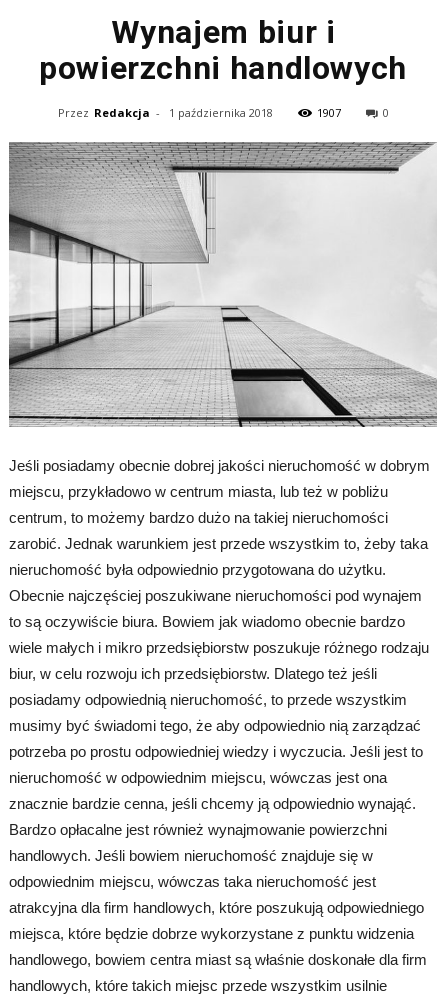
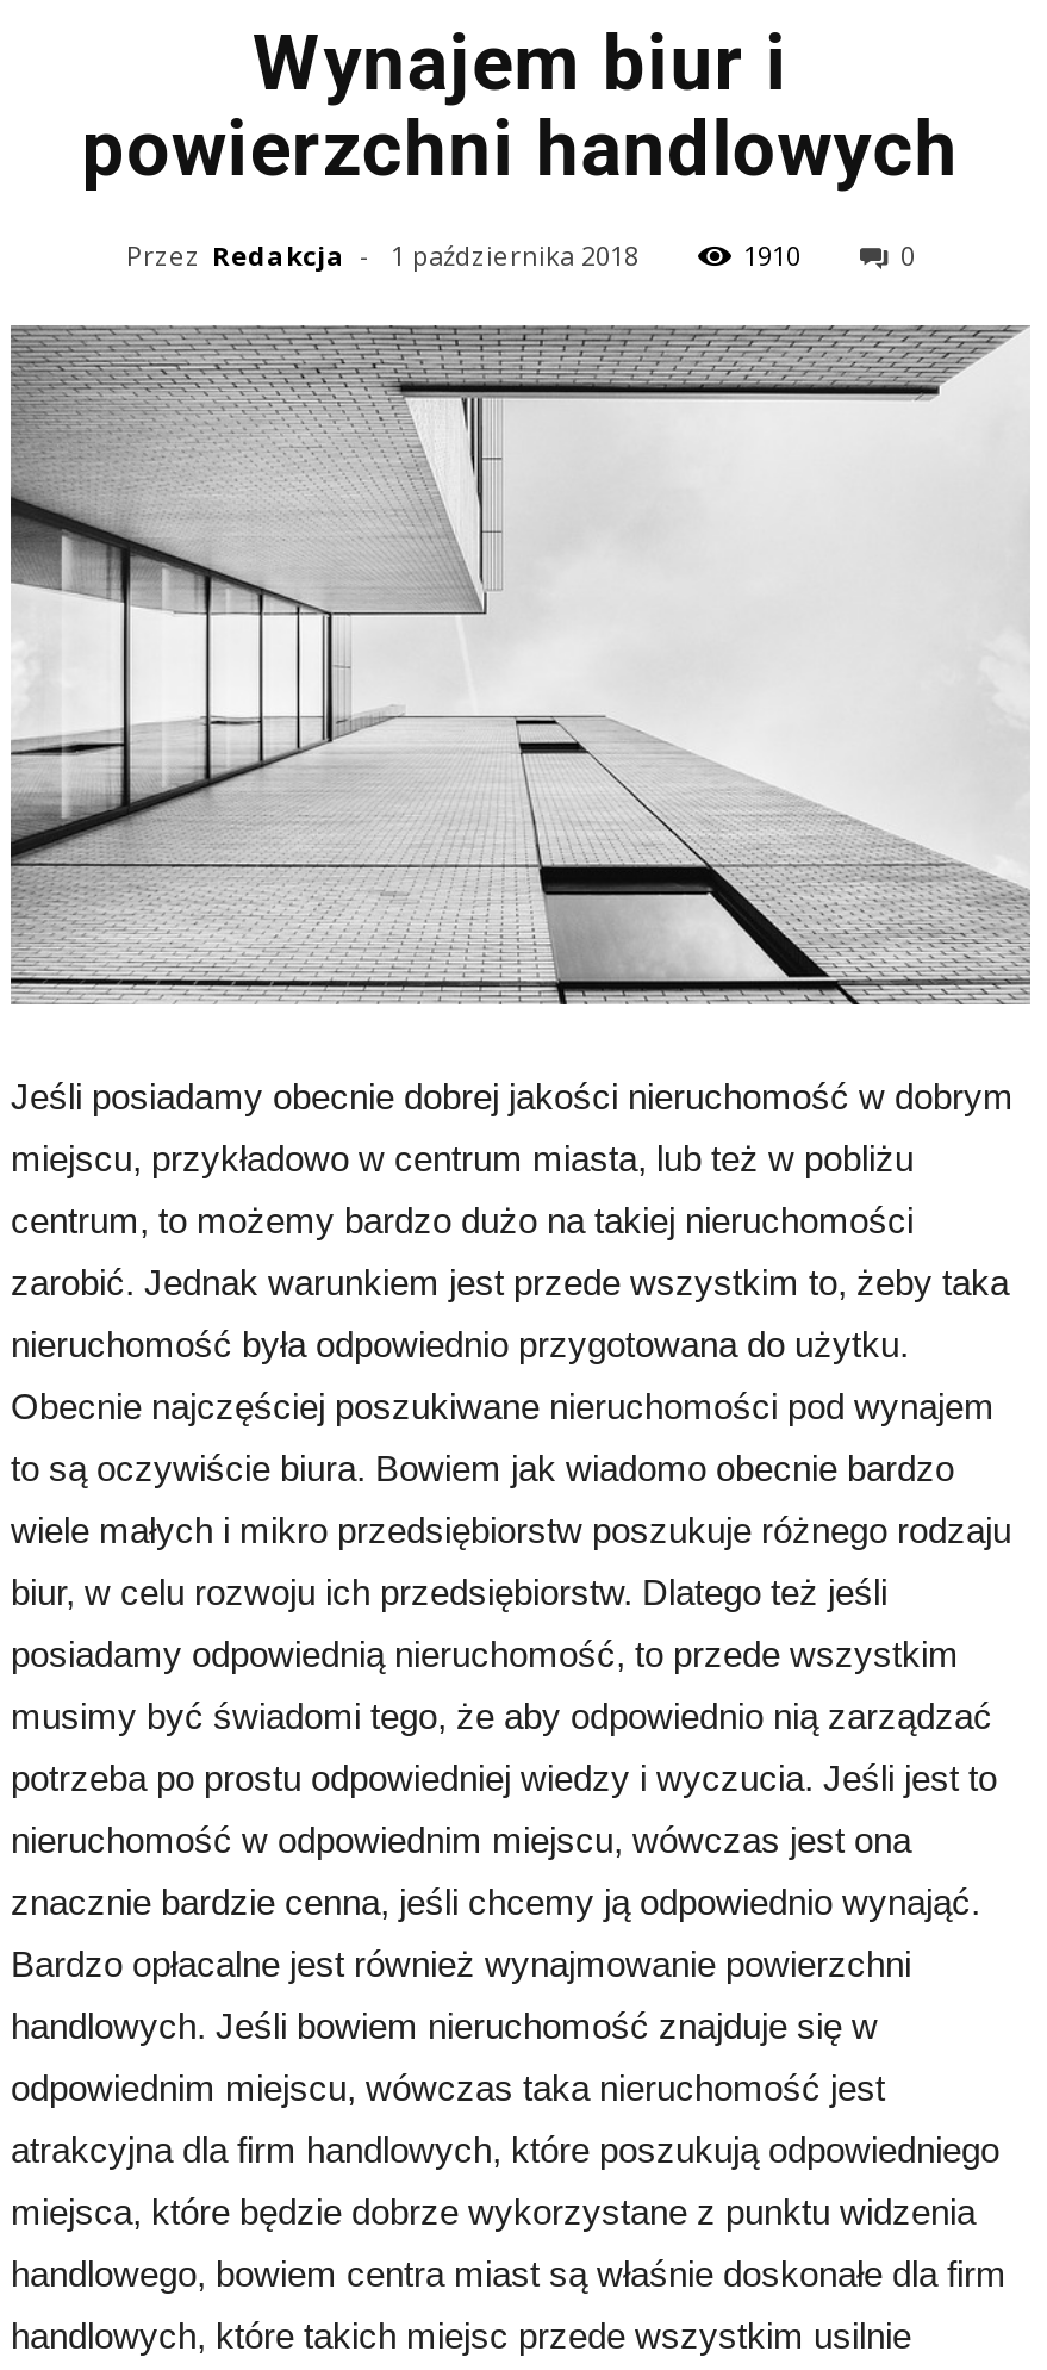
[316,105,340,120] 1907 -> [743,237,800,273] 1910

